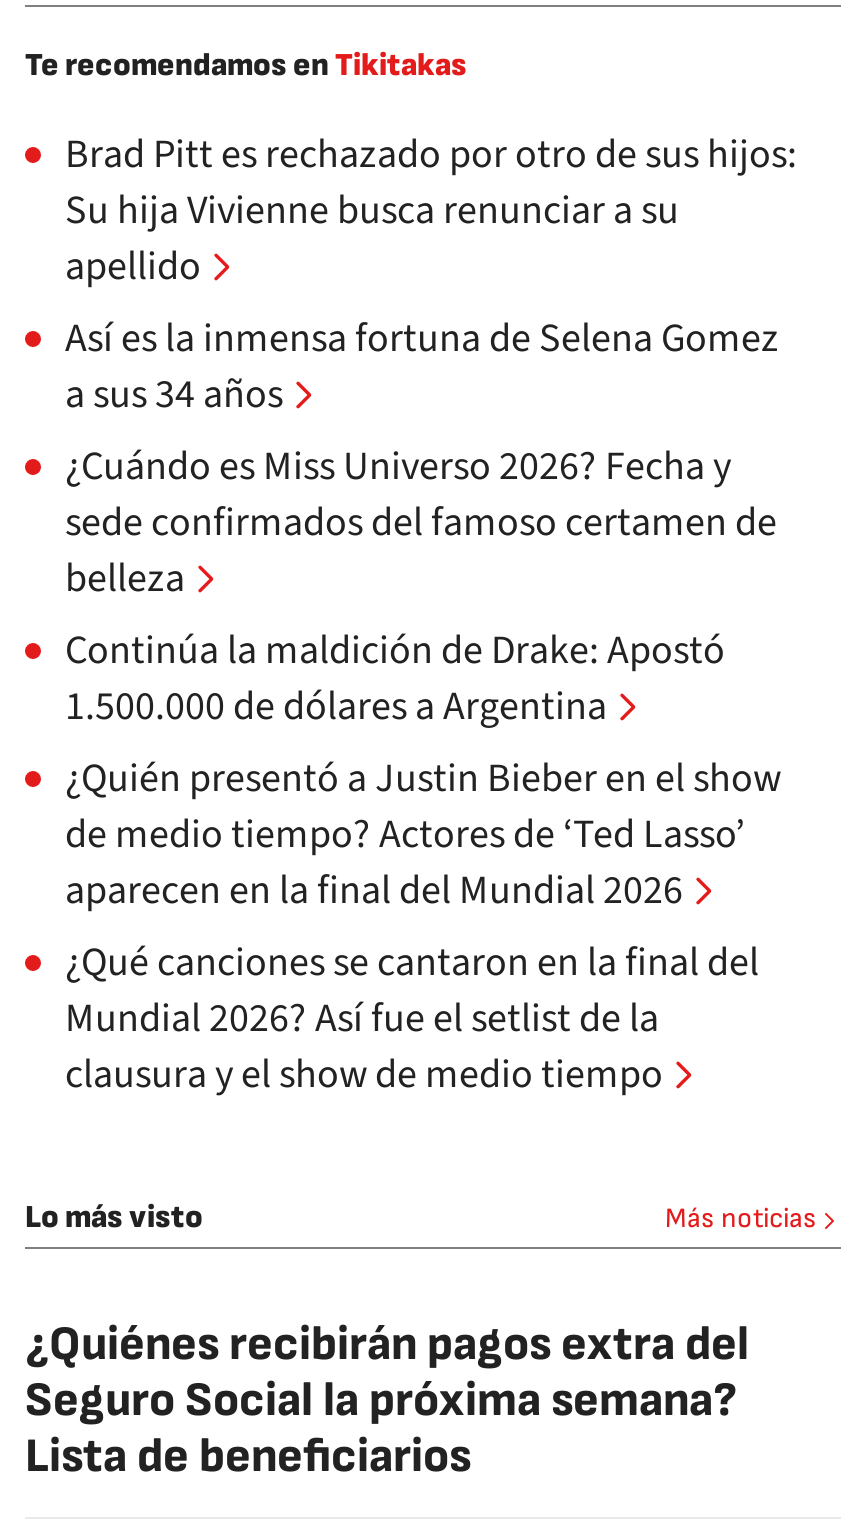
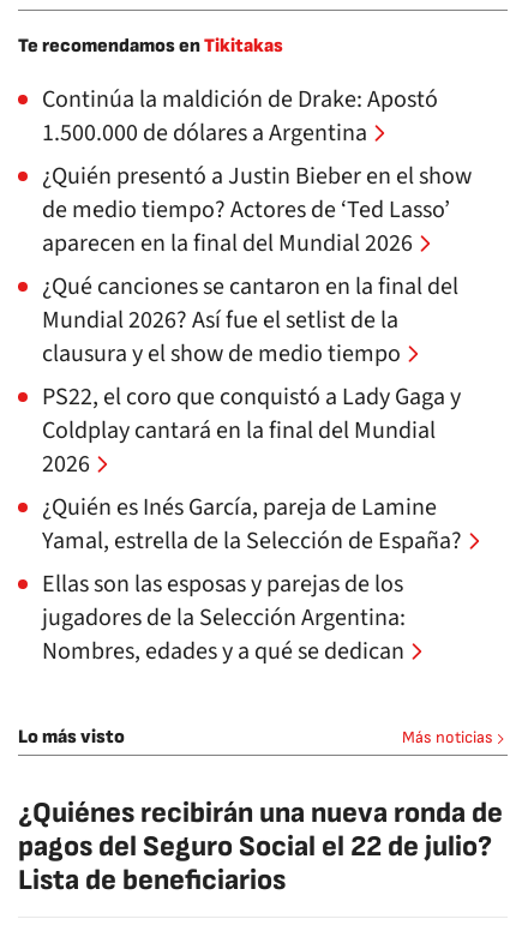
[65,127,797,607] Brad Pitt es rechazado por otro de sus hijos: | Su hija Vivienne busca renunciar a su | apellido | Así es la inmensa fortuna de Selena Gomez | a sus 34 años | ¿Cuándo es Miss Universo 2026? Fecha y | sede confirmados del famoso certamen de | belleza -> none
moved [65,623,781,1103] -> [42,83,472,371]: Continúa la maldición de Drake: Apostó | 1.500.000 de dólares a Argentina | ¿Quién presentó a Justin Bieber en el show | de medio tiempo? Actores de ‘Ted Lasso’ | aparecen en la final del Mundial 2026 | ¿Qué canciones se cantaron en la final del | Mundial 2026? Así fue el setlist de la | clausura y el show de medio tiempo
none -> [42,380,462,668] PS22, el coro que conquistó a Lady Gaga y | Coldplay cantará en la final del Mundial | 2026 | ¿Quién es Inés García, pareja de Lamine | Yamal, estrella de la Selección de España? | Ellas son las esposas y parejas de los | jugadores de la Selección Argentina: | Nombres, edades y a qué se dedican
[25,1315,749,1429] ¿Quiénes recibirán pagos extra del | Seguro Social la próxima semana? -> [18,795,503,864] ¿Quiénes recibirán una nueva ronda de | pagos del Seguro Social el 22 de julio?

